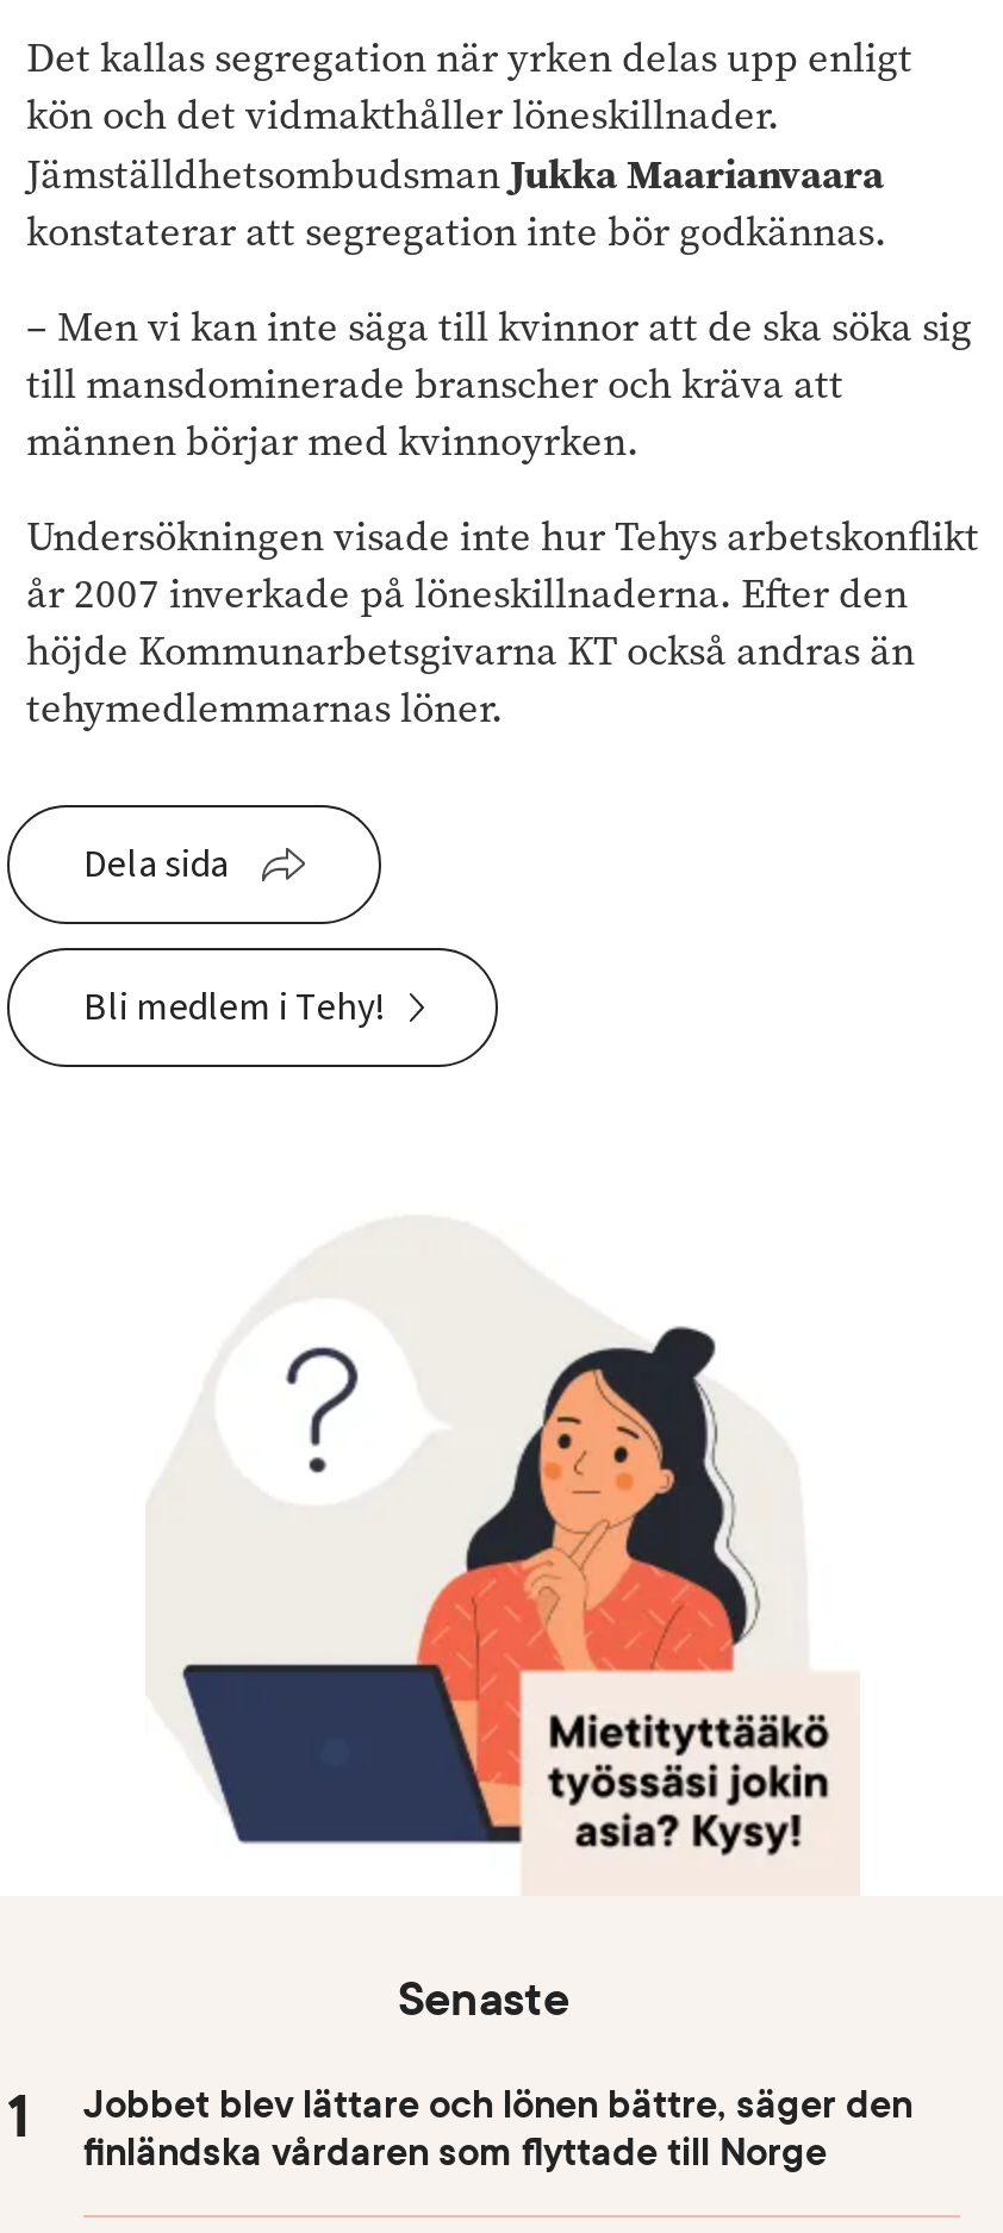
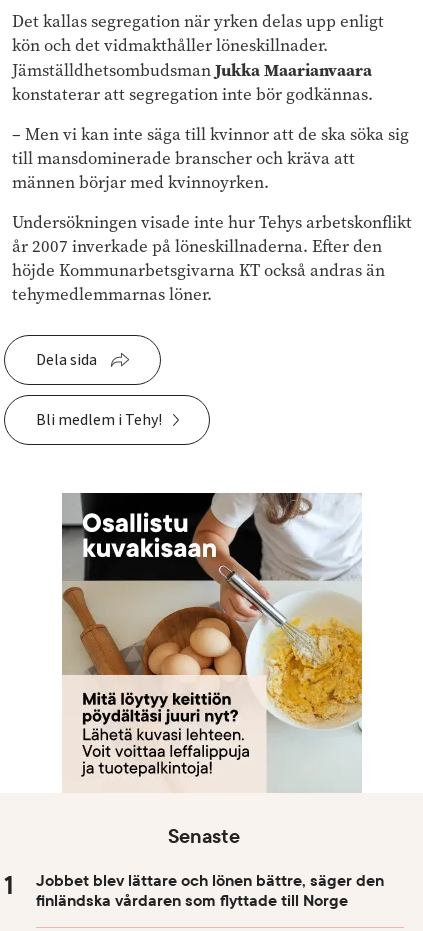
[145,1181,860,1894] [image] -> [61,492,363,792] [image]

